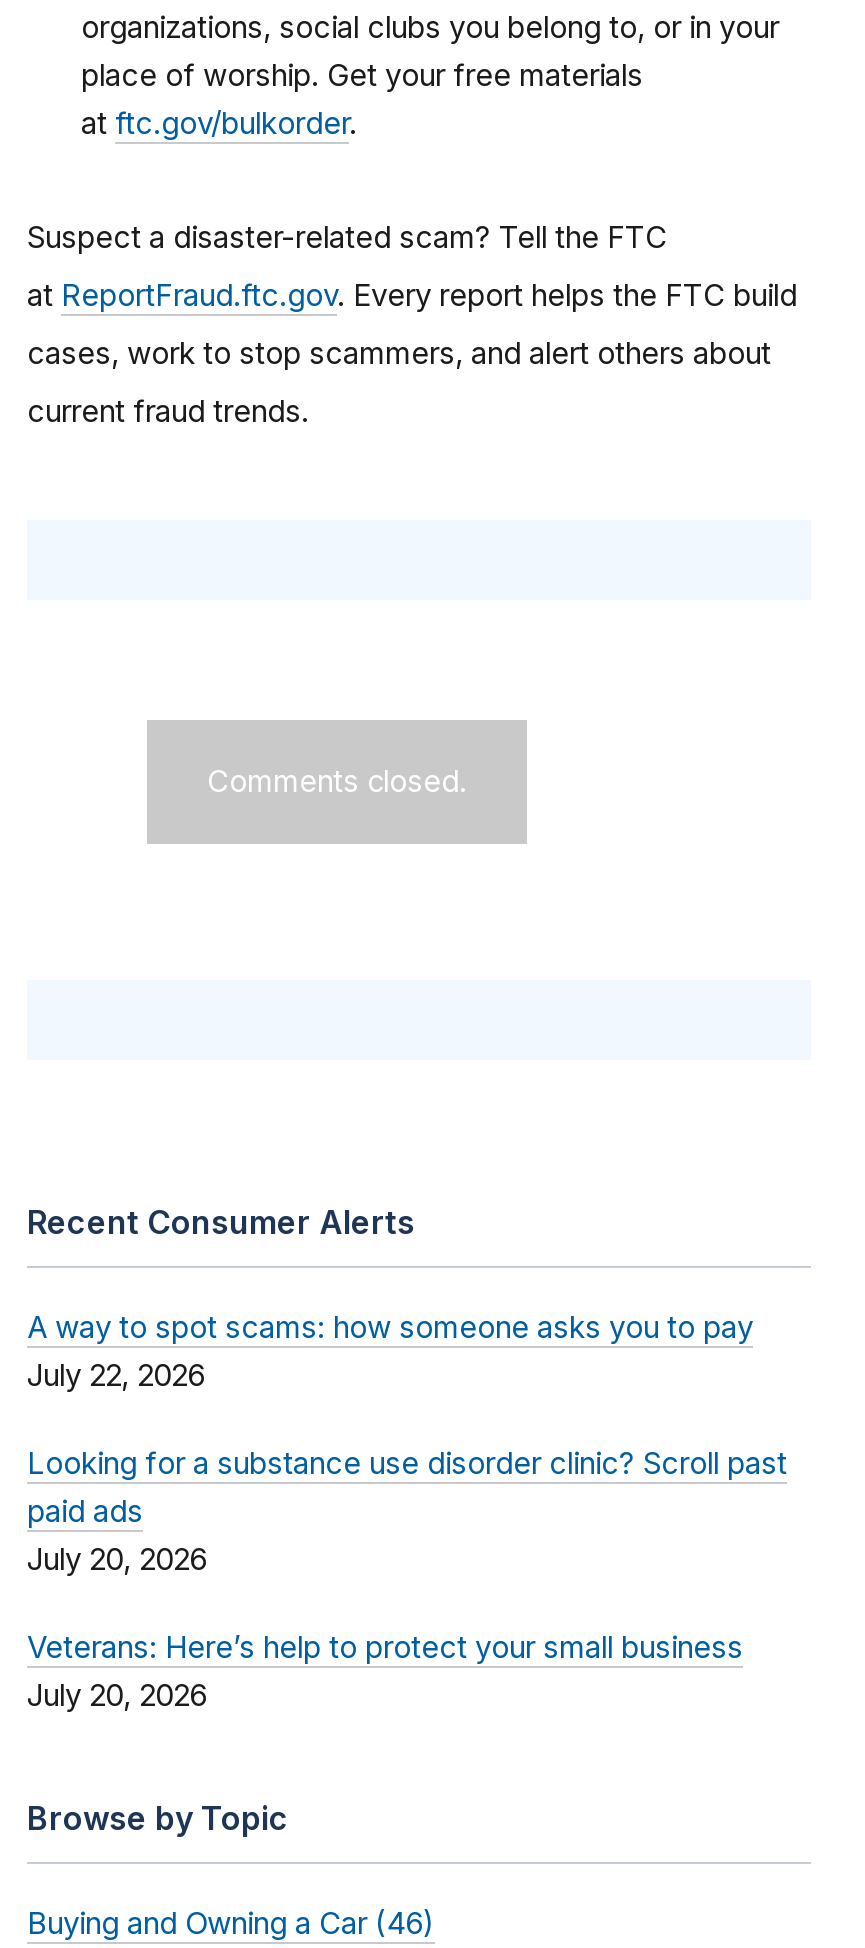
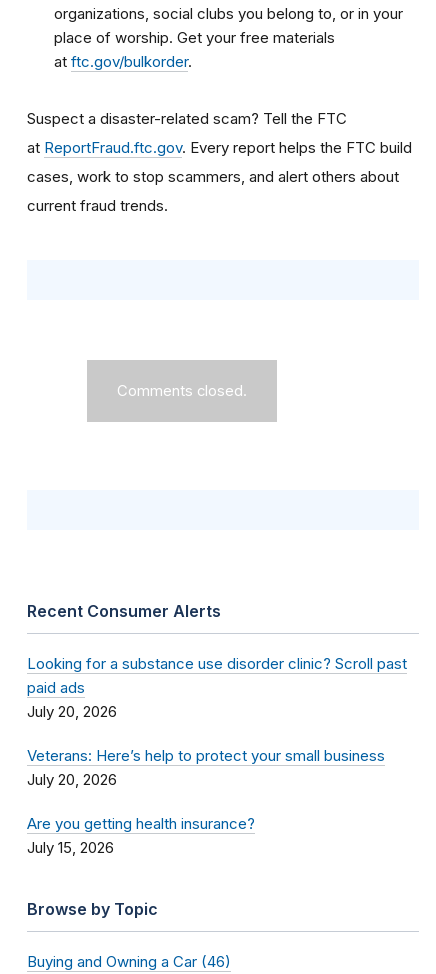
[27,1307,753,1393] A way to spot scams: how someone asks you to pay | July 22, 2026 -> none
moved [27,1443,787,1713] -> [27,653,407,788]: Looking for a substance use disorder clinic? Scroll past | paid ads | July 20, 2026 | Veterans: Here’s help to protect your small business | July 20, 2026
none -> [27,813,255,856] Are you getting health insurance? | July 15, 2026

